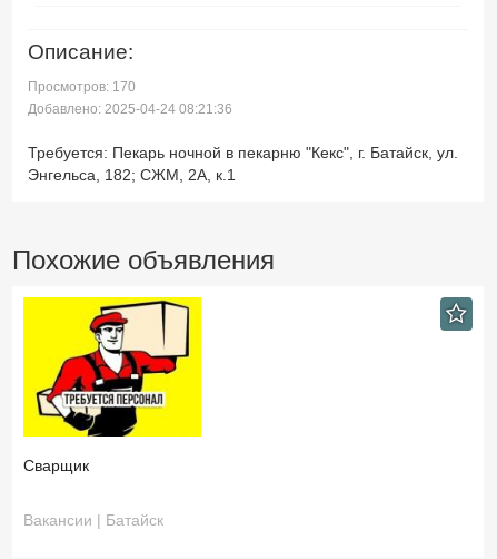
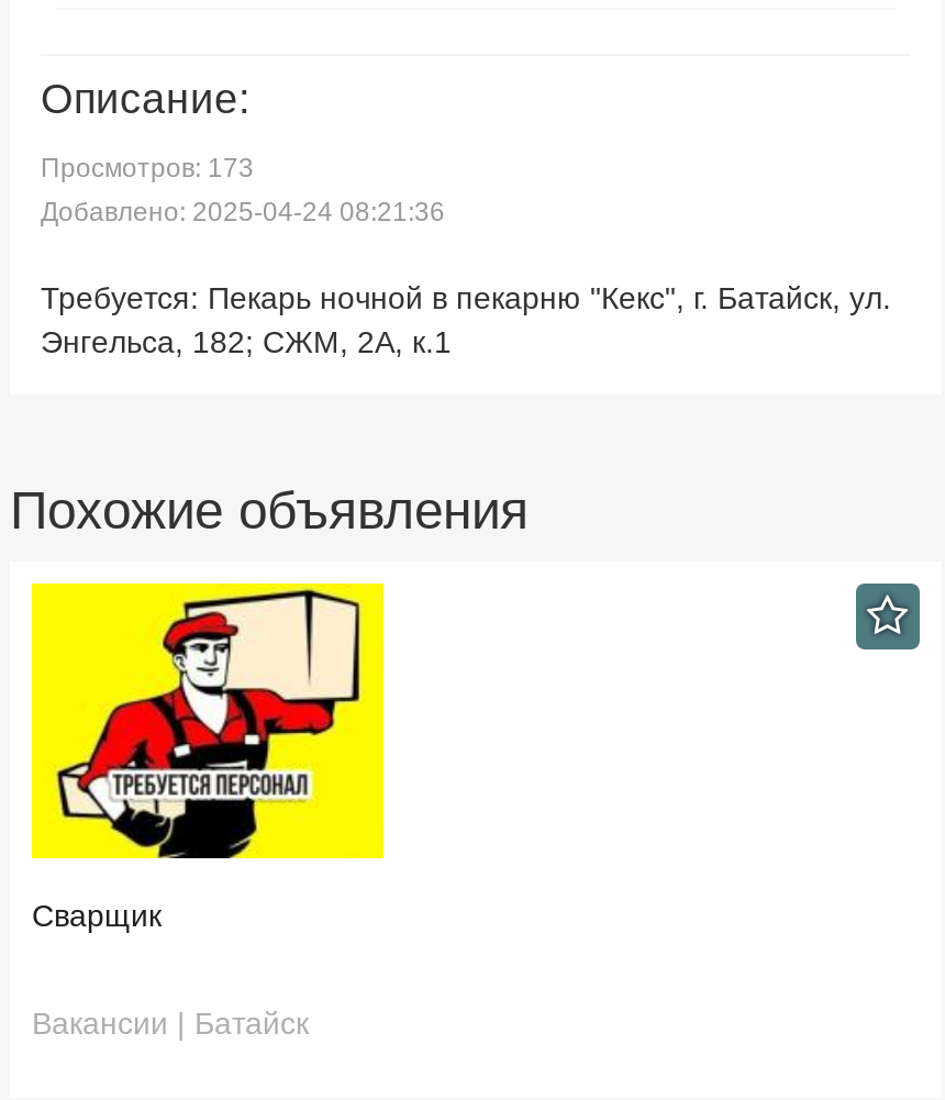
[28,79,136,95] Просмотров: 170 -> [41,153,254,184] Просмотров: 173

